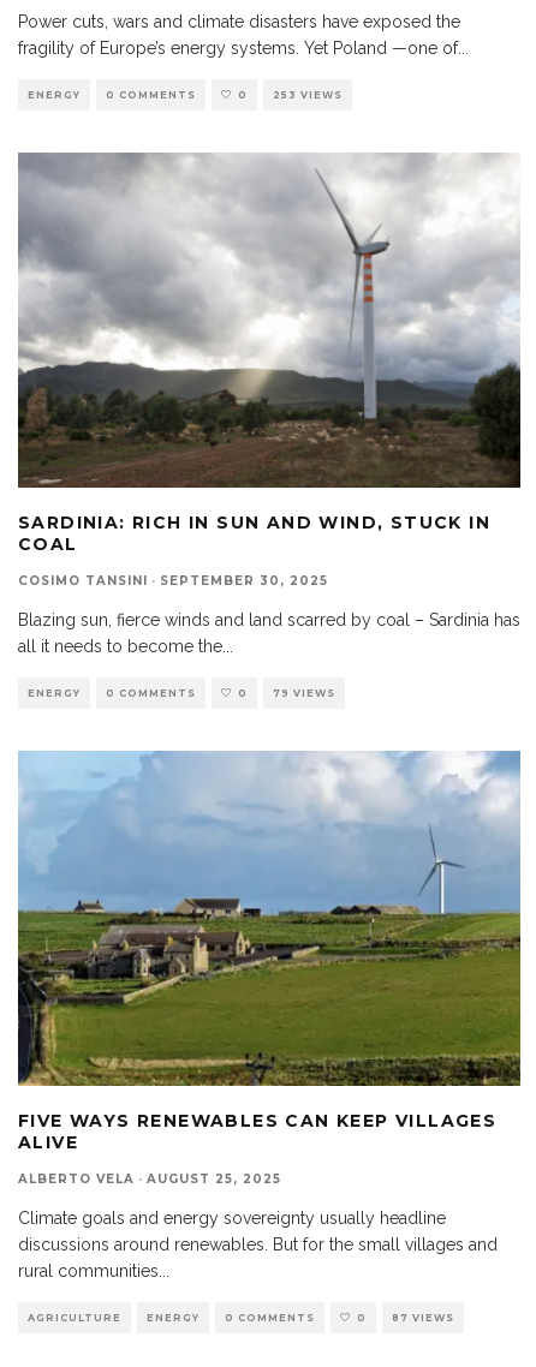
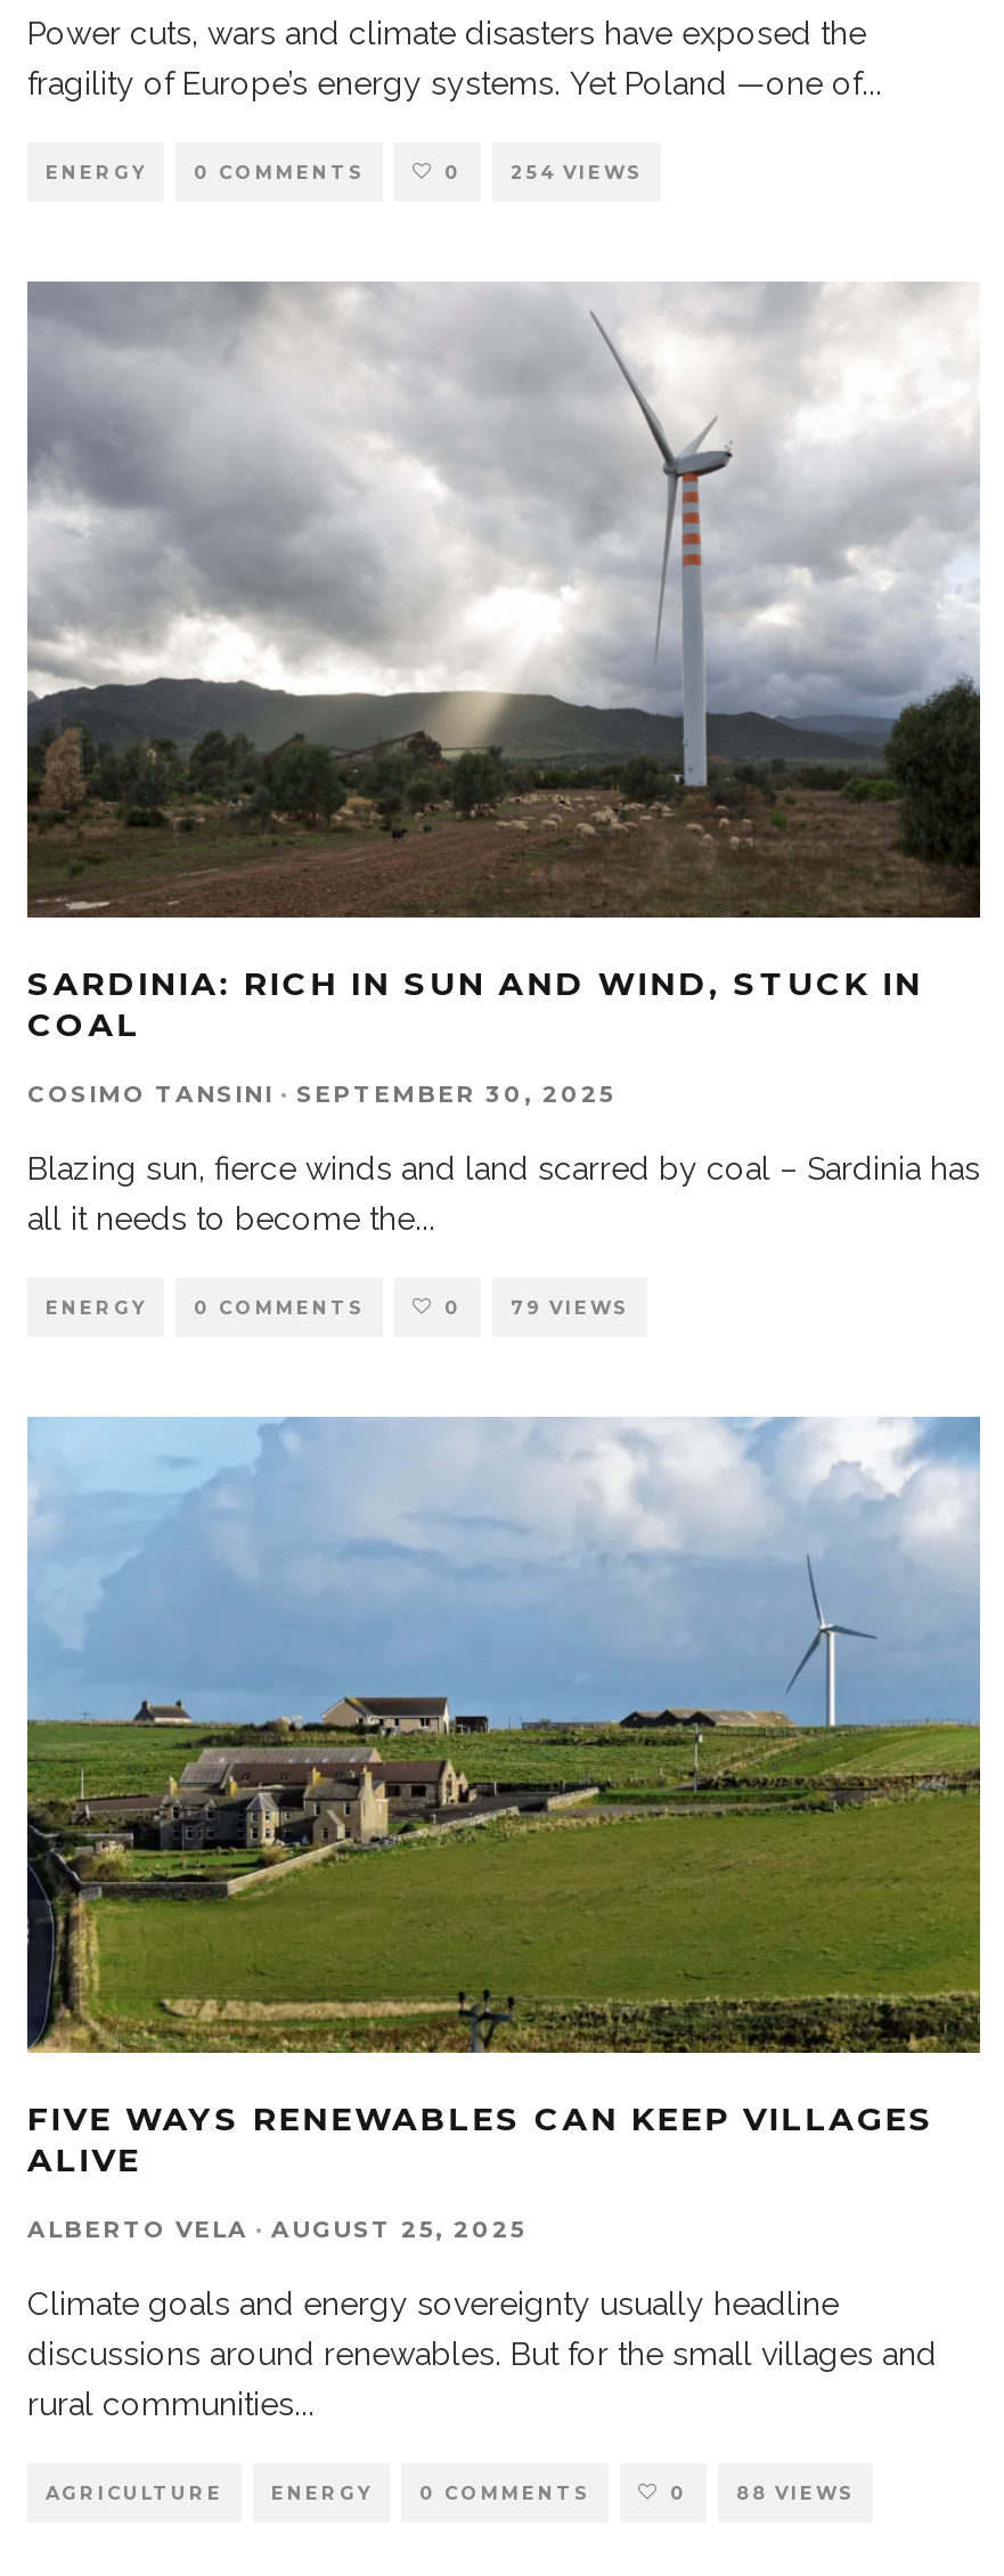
[273,89,343,101] 253 VIEWS -> [511,161,643,184] 254 VIEWS
[392,1311,454,1323] 87 VIEWS -> [736,2480,855,2503] 88 VIEWS

